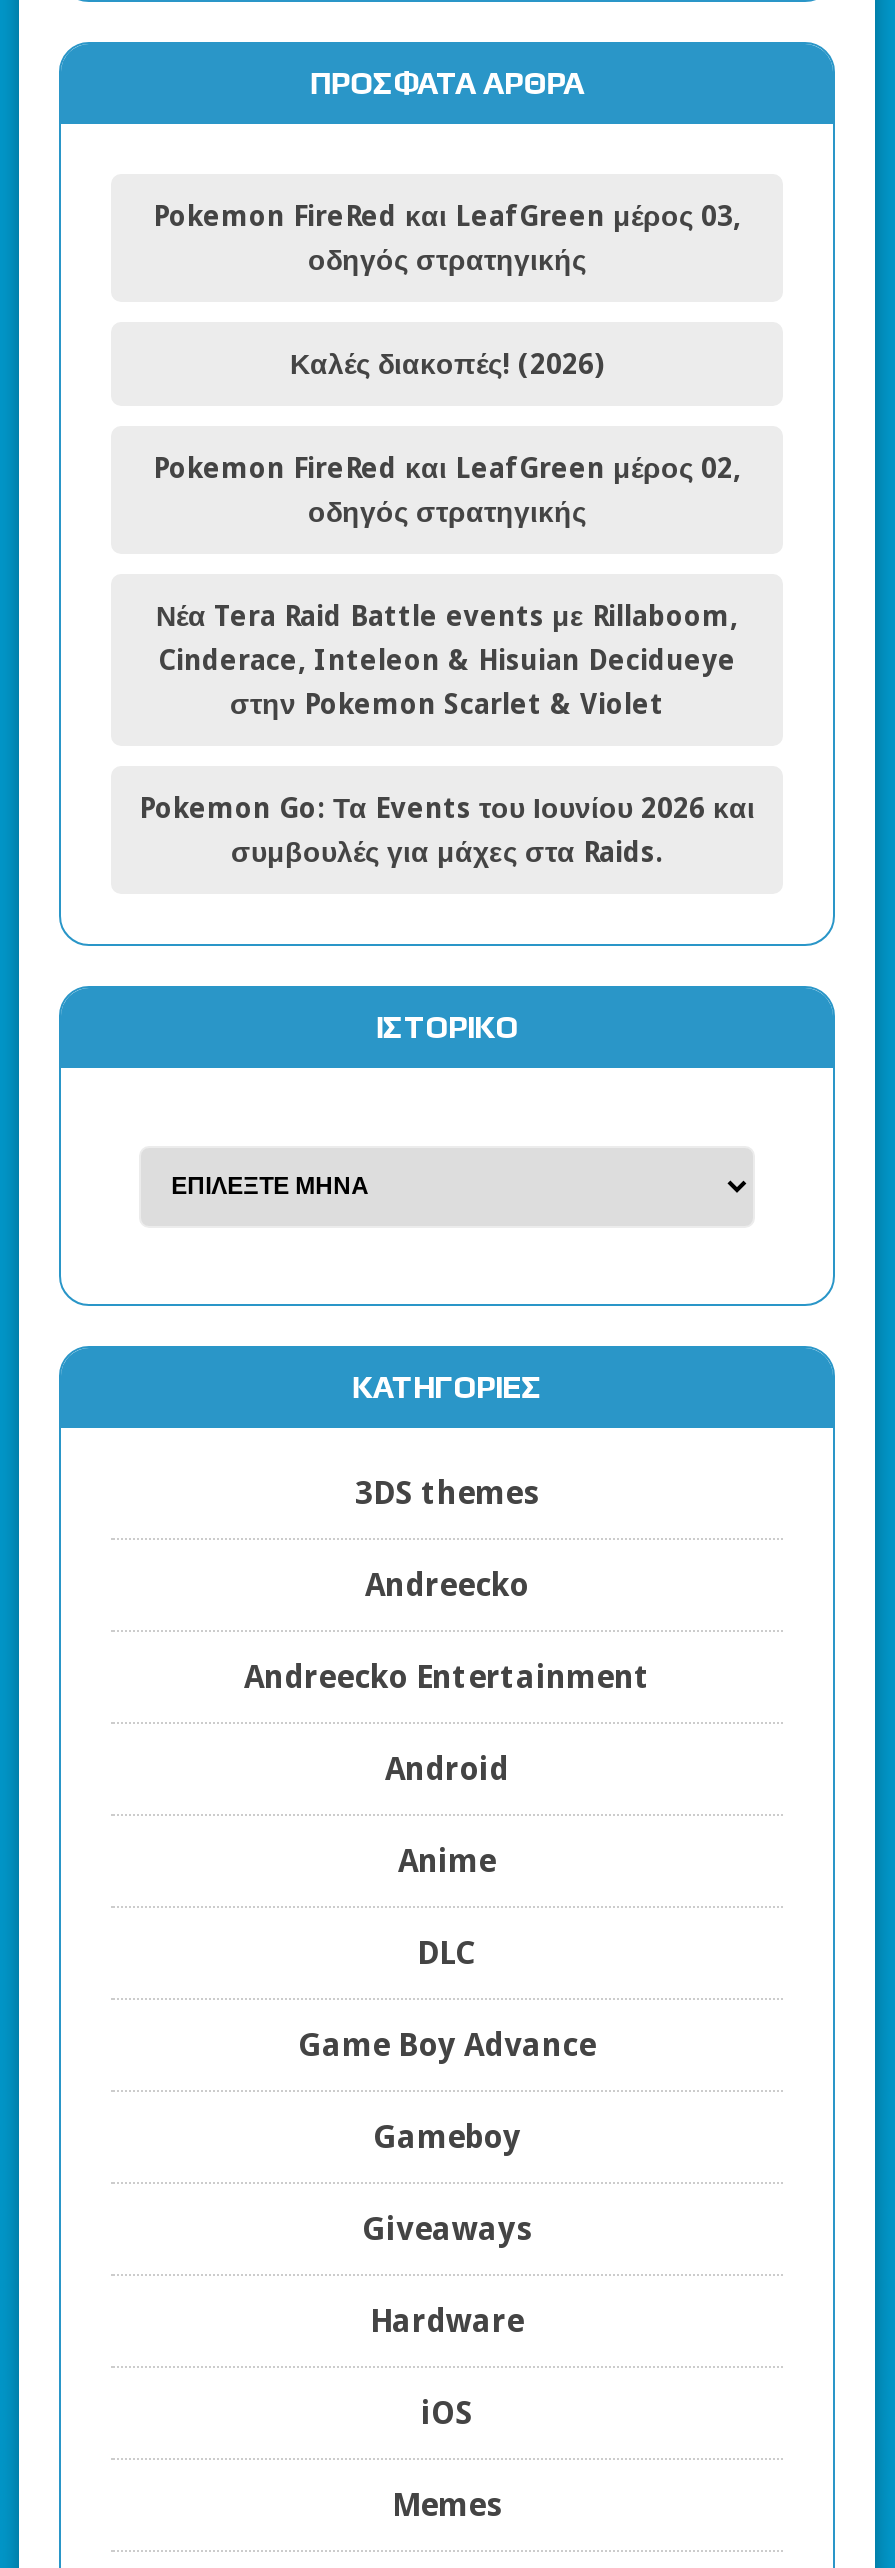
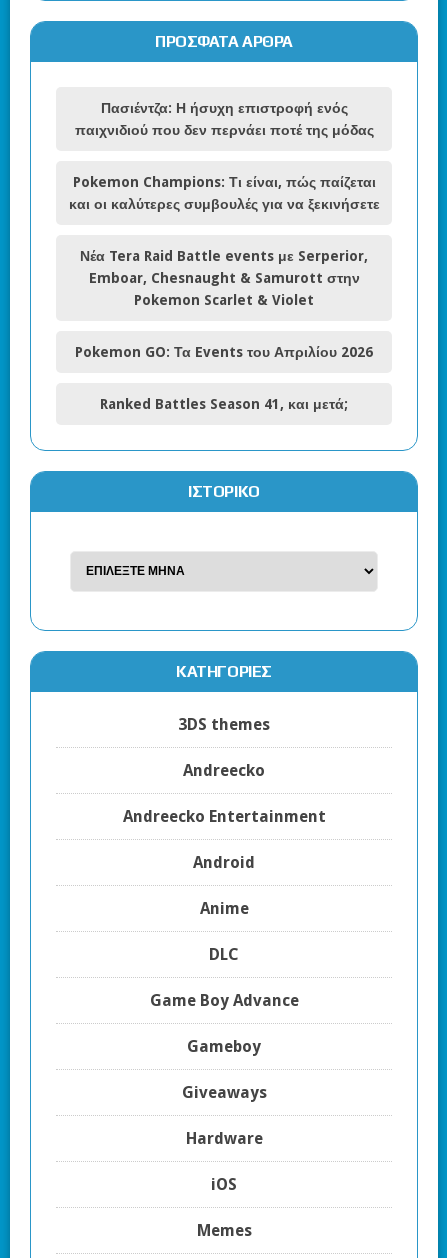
[153,200,741,276] Pokemon FireRed και LeafGreen μέρος 03, | οδηγός στρατηγικής -> [74,100,373,138] Πασιέντζα: Η ήσυχη επιστροφή ενός | παιχνιδιού που δεν περνάει ποτέ της μόδας
[290,348,604,380] Καλές διακοπές! (2026) -> [68,174,379,212] Pokemon Champions: Τι είναι, πώς παίζεται | και οι καλύτερες συμβουλές για να ξεκινήσετε
[153,452,741,528] Pokemon FireRed και LeafGreen μέρος 02, | οδηγός στρατηγικής -> [80,248,368,308] Νέα Tera Raid Battle events με Serperior, | Emboar, Chesnaught & Samurott στην | Pokemon Scarlet & Violet
[156,600,738,720] Νέα Tera Raid Battle events με Rillaboom, | Cinderace, Inteleon & Hisuian Decidueye | στην Pokemon Scarlet & Violet -> [75,344,373,360] Pokemon GO: Τα Events του Απριλίου 2026
[139,792,755,868] Pokemon Go: Τα Events του Ιουνίου 2026 και | συμβουλές για μάχες στα Raids. -> [100,396,348,412] Ranked Battles Season 41, και μετά;

